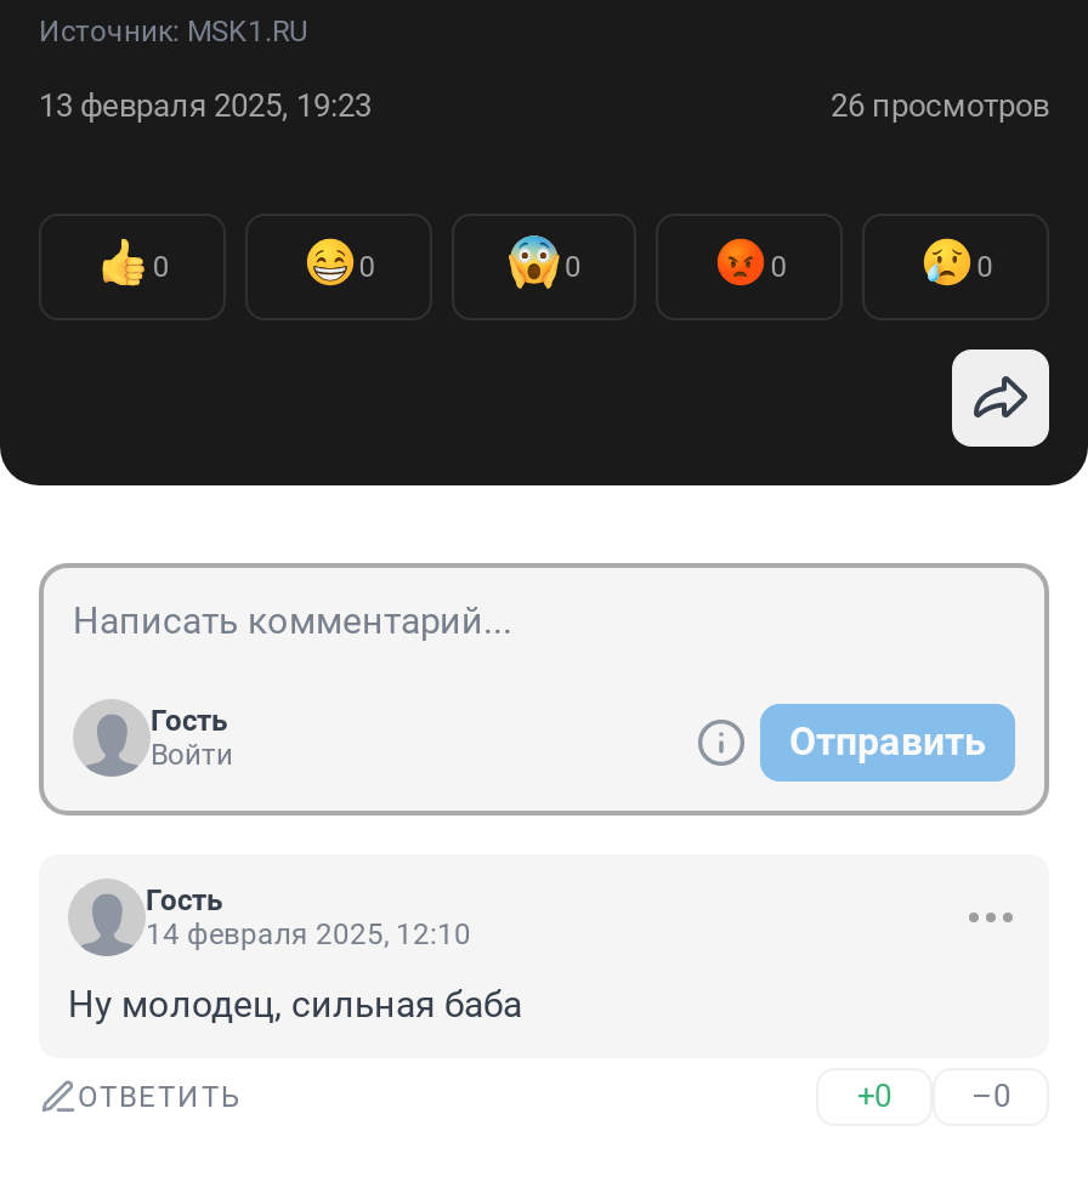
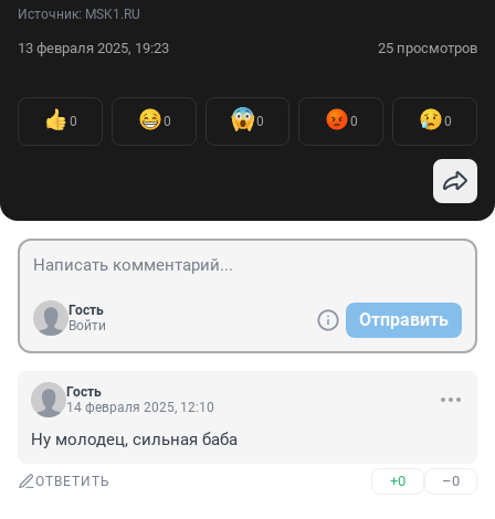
[831,87,1049,124] 26 просмотров -> [378,40,477,56] 25 просмотров

